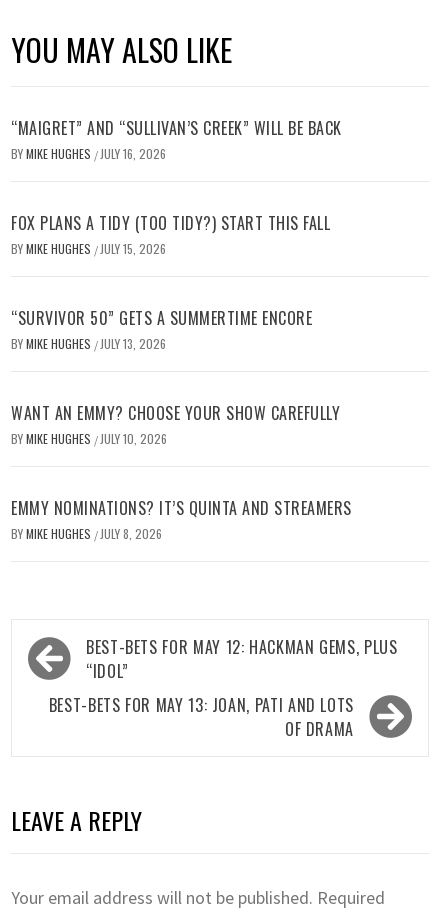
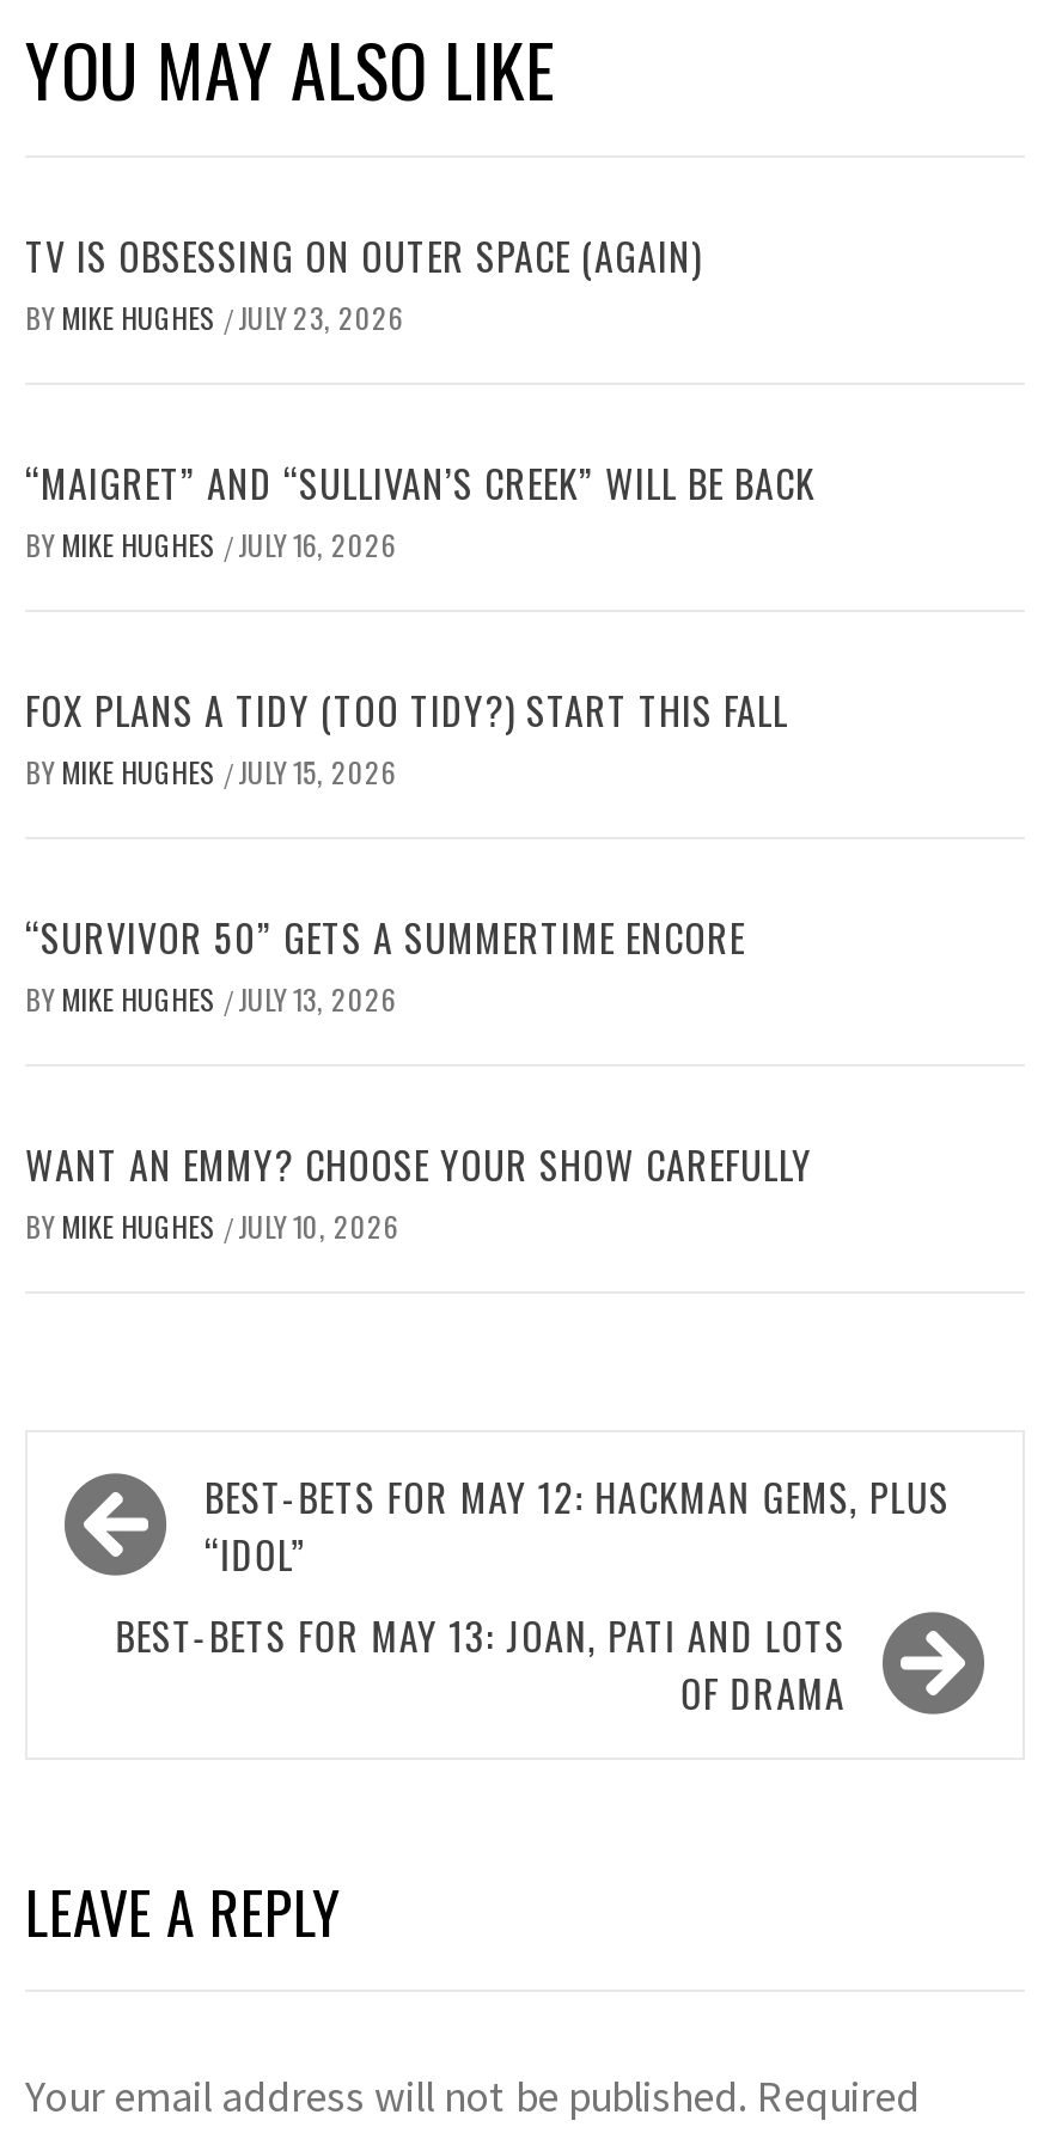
none -> [25,228,702,338] TV IS OBSESSING ON OUTER SPACE (AGAIN) | BY MIKE HUGHES / JULY 23, 2026
moved [11,116,341,447] -> [25,456,816,1247]: “MAIGRET” AND “SULLIVAN’S CREEK” WILL BE BACK | BY MIKE HUGHES / JULY 16, 2026 | FOX PLANS A TIDY (TOO TIDY?) START THIS FALL | BY MIKE HUGHES / JULY 15, 2026 | “SURVIVOR 50” GETS A SUMMERTIME ENCORE | BY MIKE HUGHES / JULY 13, 2026 | WANT AN EMMY? CHOOSE YOUR SHOW CAREFULLY | BY MIKE HUGHES / JULY 10, 2026
[11,496,351,542] EMMY NOMINATIONS? IT’S QUINTA AND STREAMERS | BY MIKE HUGHES / JULY 8, 2026 -> none

